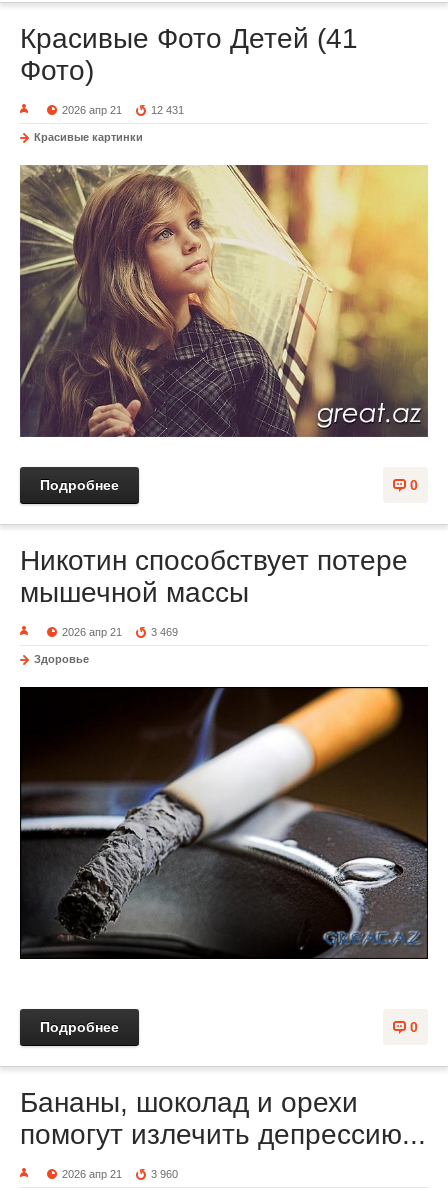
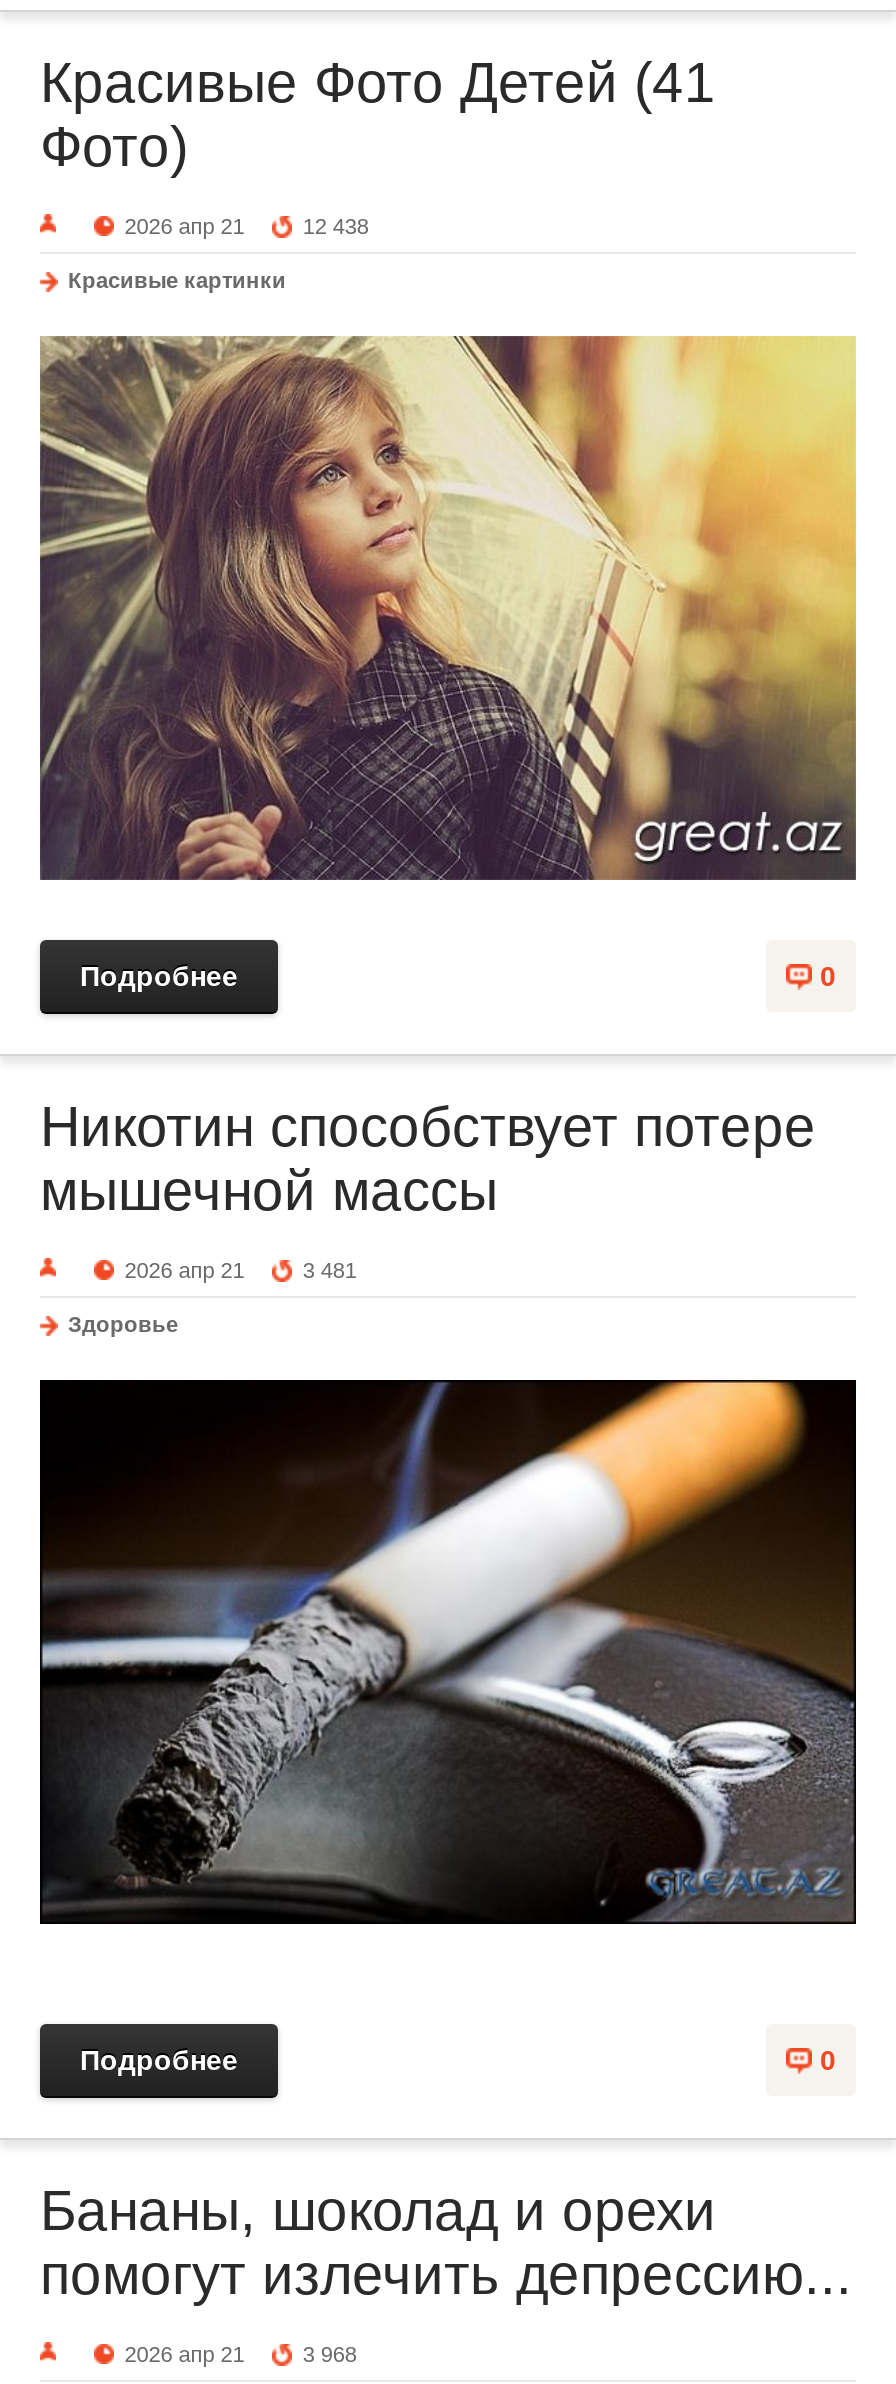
[151,103,184,115] 12 431 -> [303,213,369,237] 12 438
[151,625,178,637] 3 469 -> [303,1257,357,1281] 3 481
[151,1167,178,1179] 3 960 -> [303,2341,357,2365] 3 968

